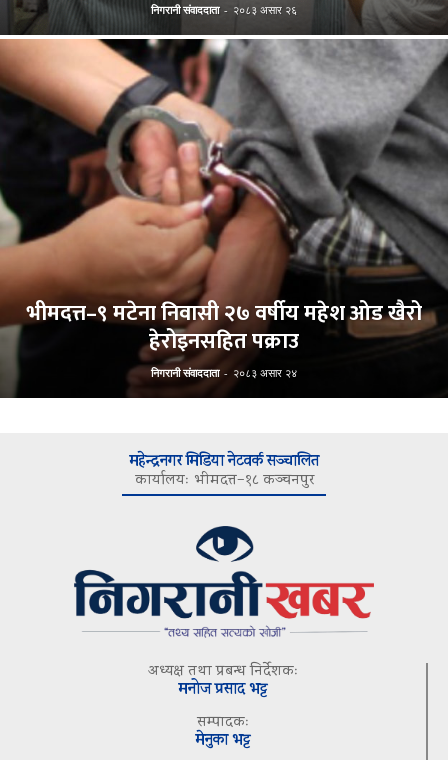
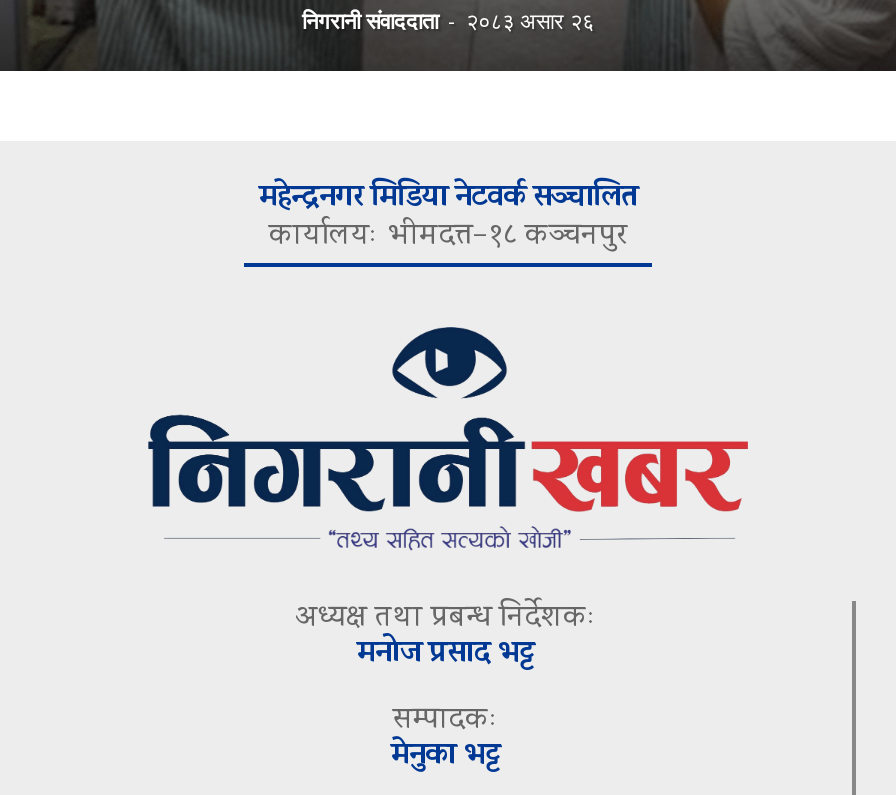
[3,34,445,399] [image] | भीमदत्त–९ मटेना निवासी २७ वर्षीय महेश ओड खैरो | हेरोइनसहित पक्राउ | निगरानी संवाददाता - २०८३ असार २४ -> none

